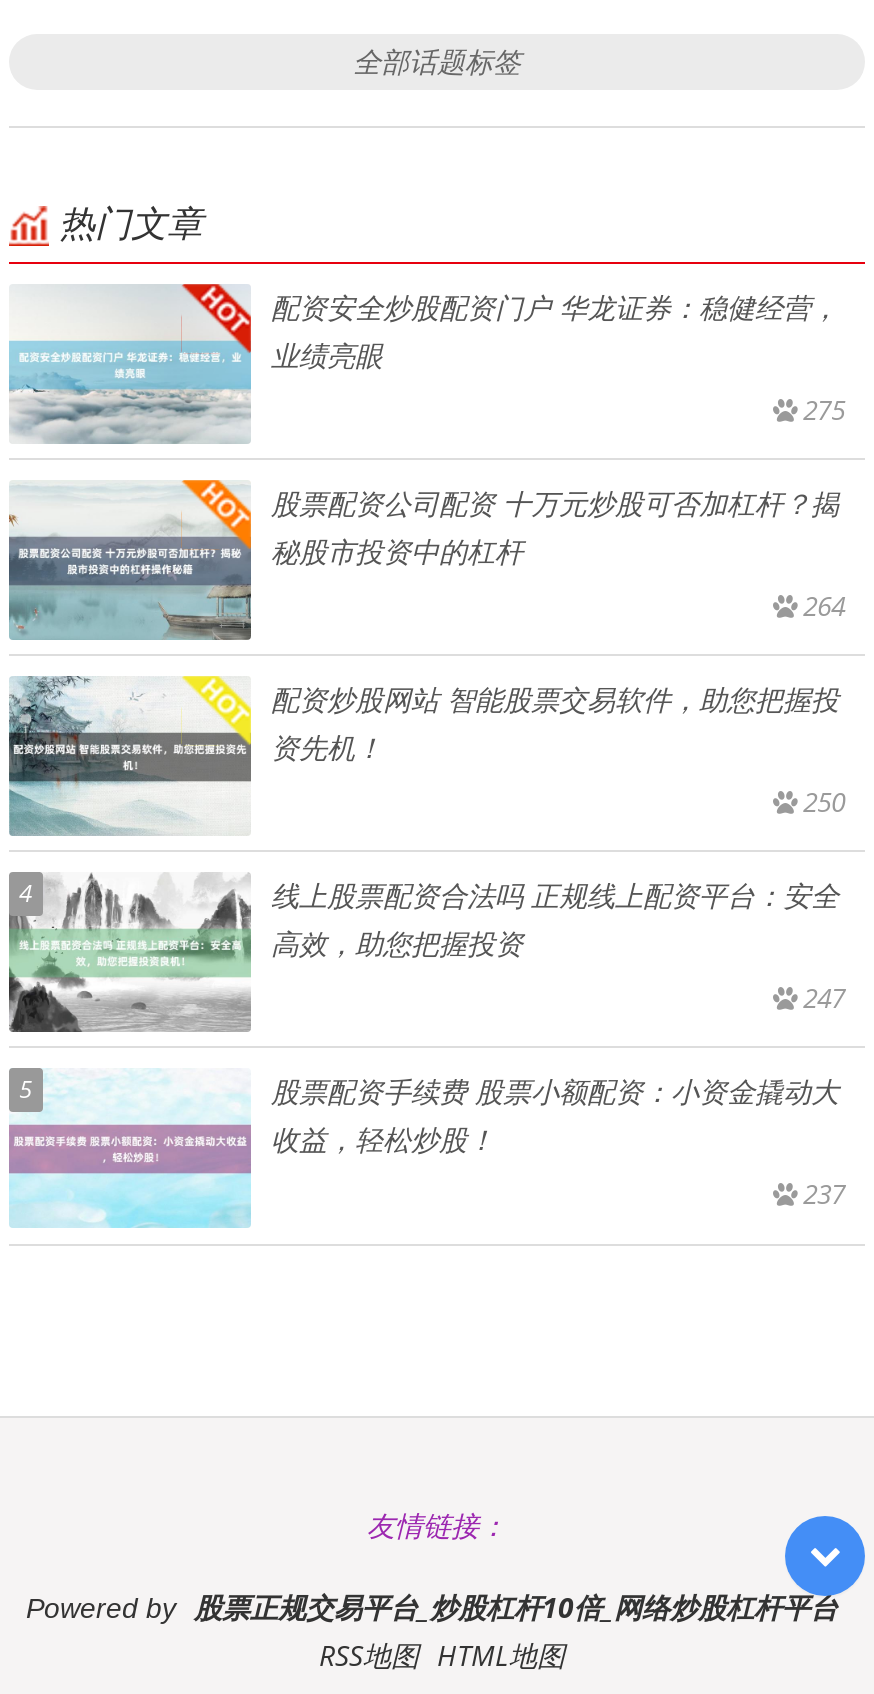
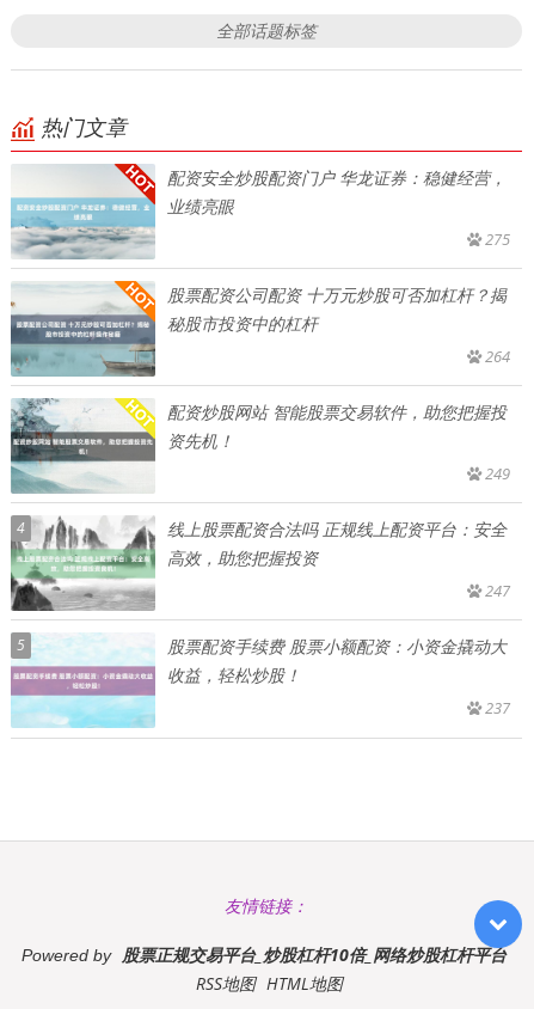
[803,784,845,820] 250 -> [485,463,510,484] 249

